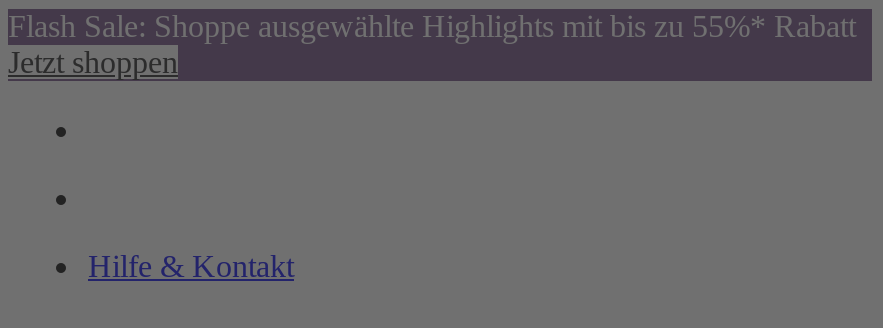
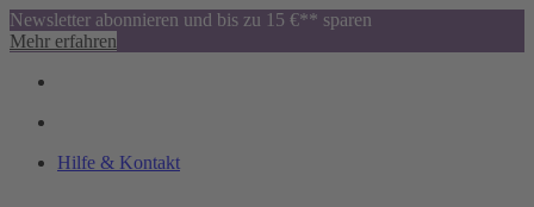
[8,9,856,79] Flash Sale: Shoppe ausgewählte Highlights mit bis zu 55%* Rabatt | Jetzt shoppen -> [10,10,372,51] Newsletter abonnieren und bis zu 15 €** sparen | Mehr erfahren

